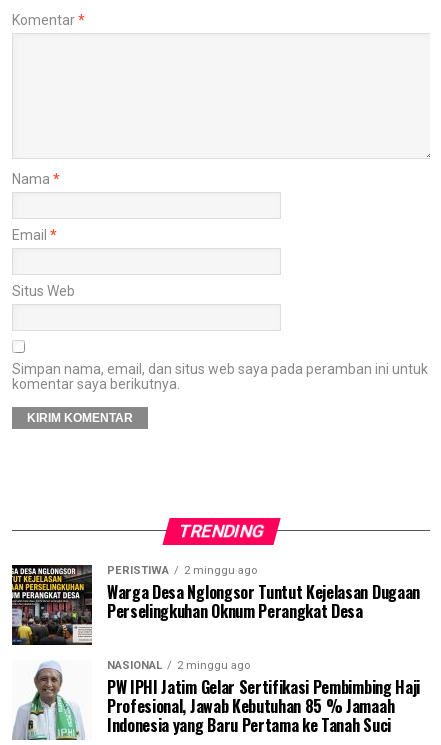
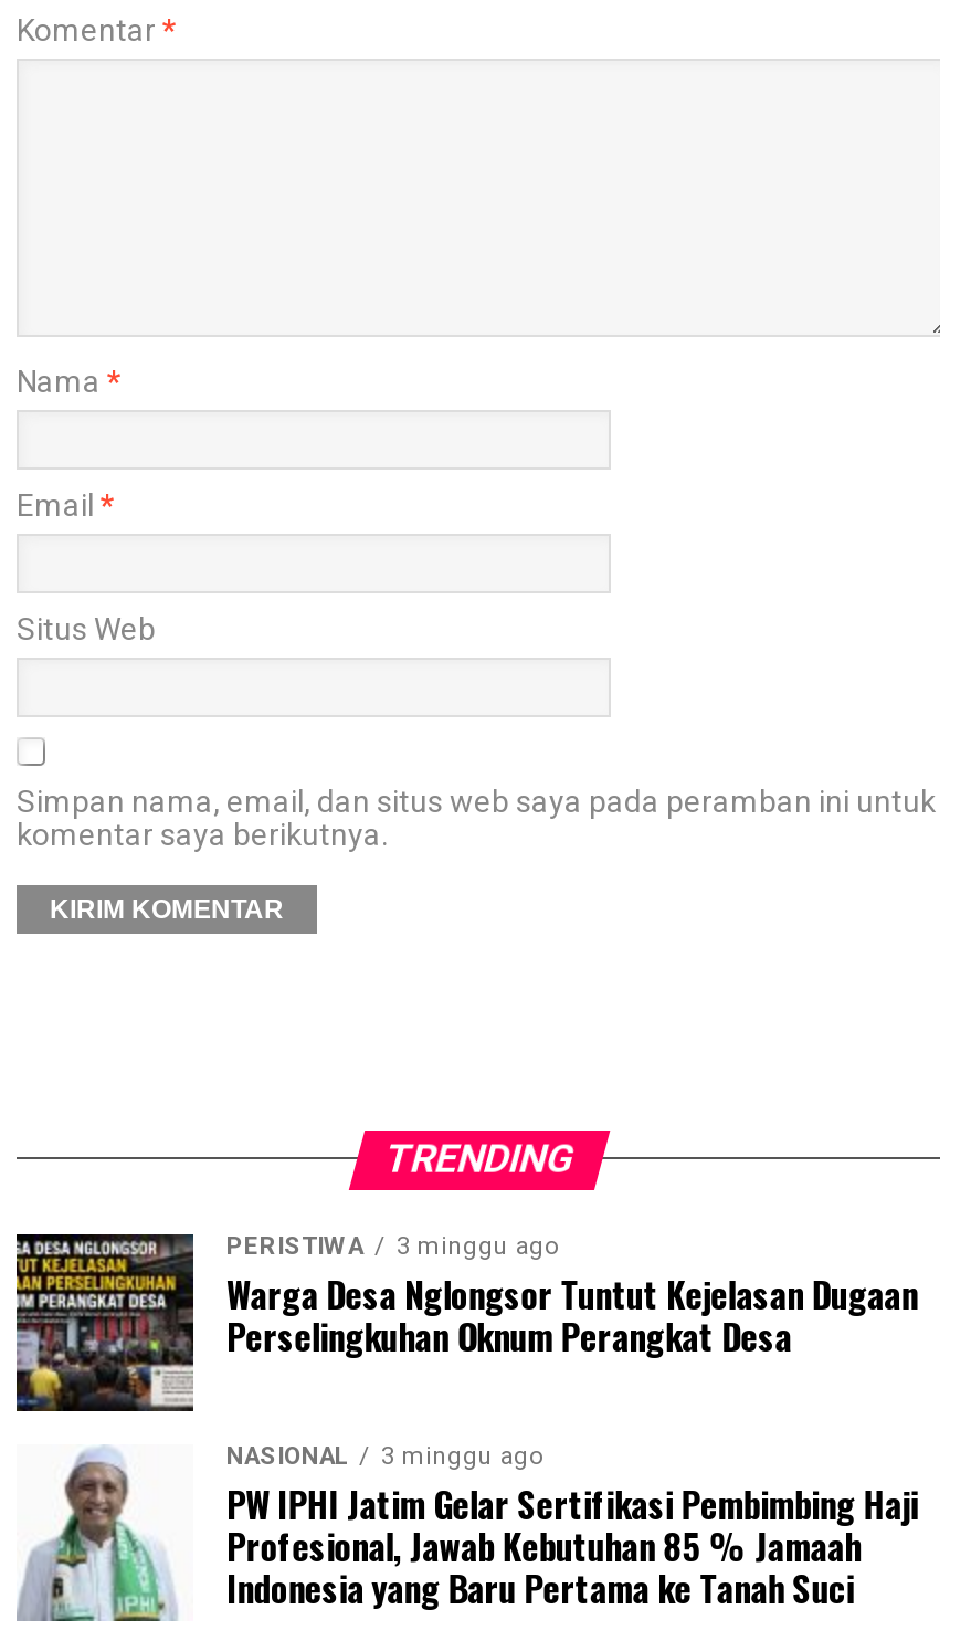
[107,564,257,577] PERISTIWA 2 minggu ago -> [226,1232,558,1260] PERISTIWA 3 minggu ago
[107,659,250,672] NASIONAL 2 minggu ago -> [226,1442,542,1470] NASIONAL 3 minggu ago

